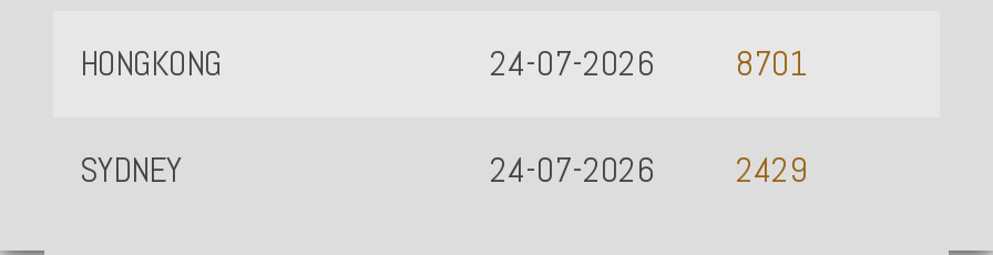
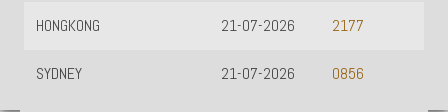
[490,42,654,86] 24-07-2026 -> [221,16,295,36] 21-07-2026
[736,43,807,87] 8701 -> [332,16,364,36] 2177
[490,148,654,192] 24-07-2026 -> [221,64,295,84] 21-07-2026
[736,149,807,194] 2429 -> [332,64,364,84] 0856

